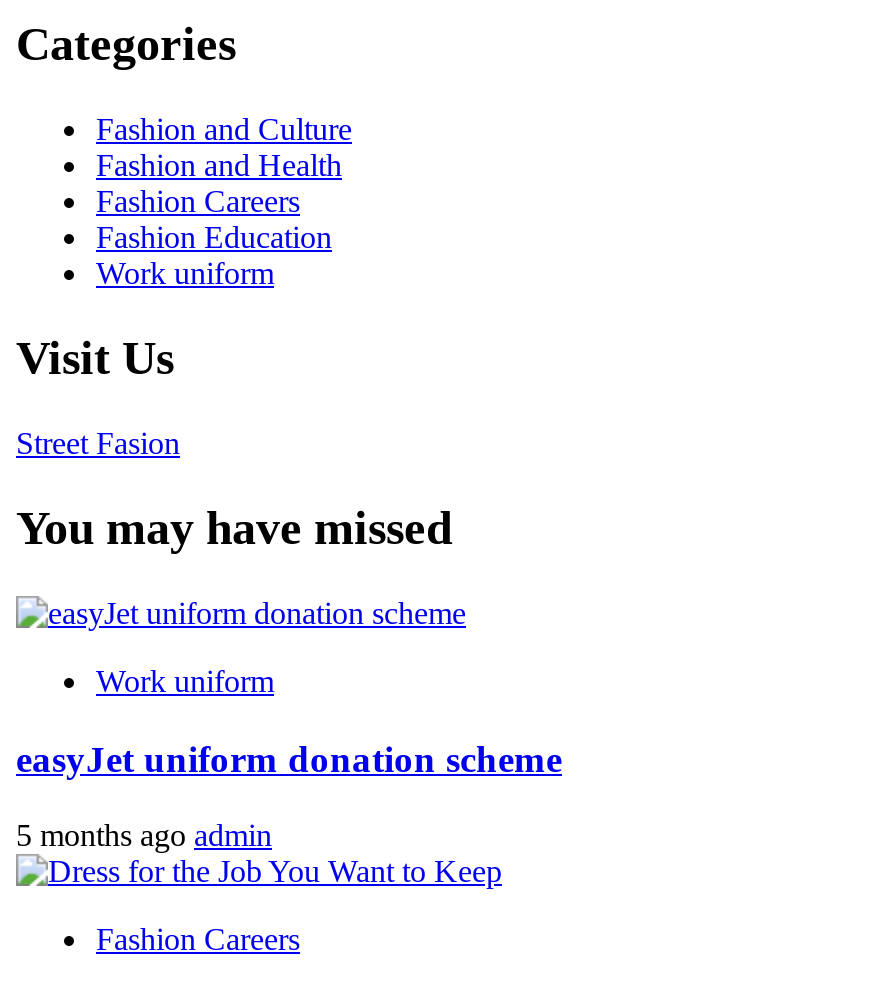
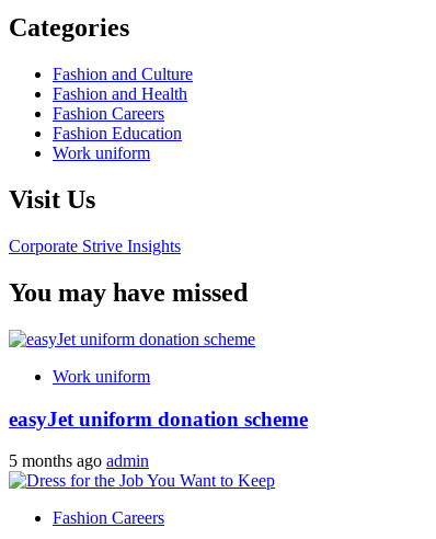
[16,426,180,460] Street Fasion -> [9,237,181,255] Corporate Strive Insights

